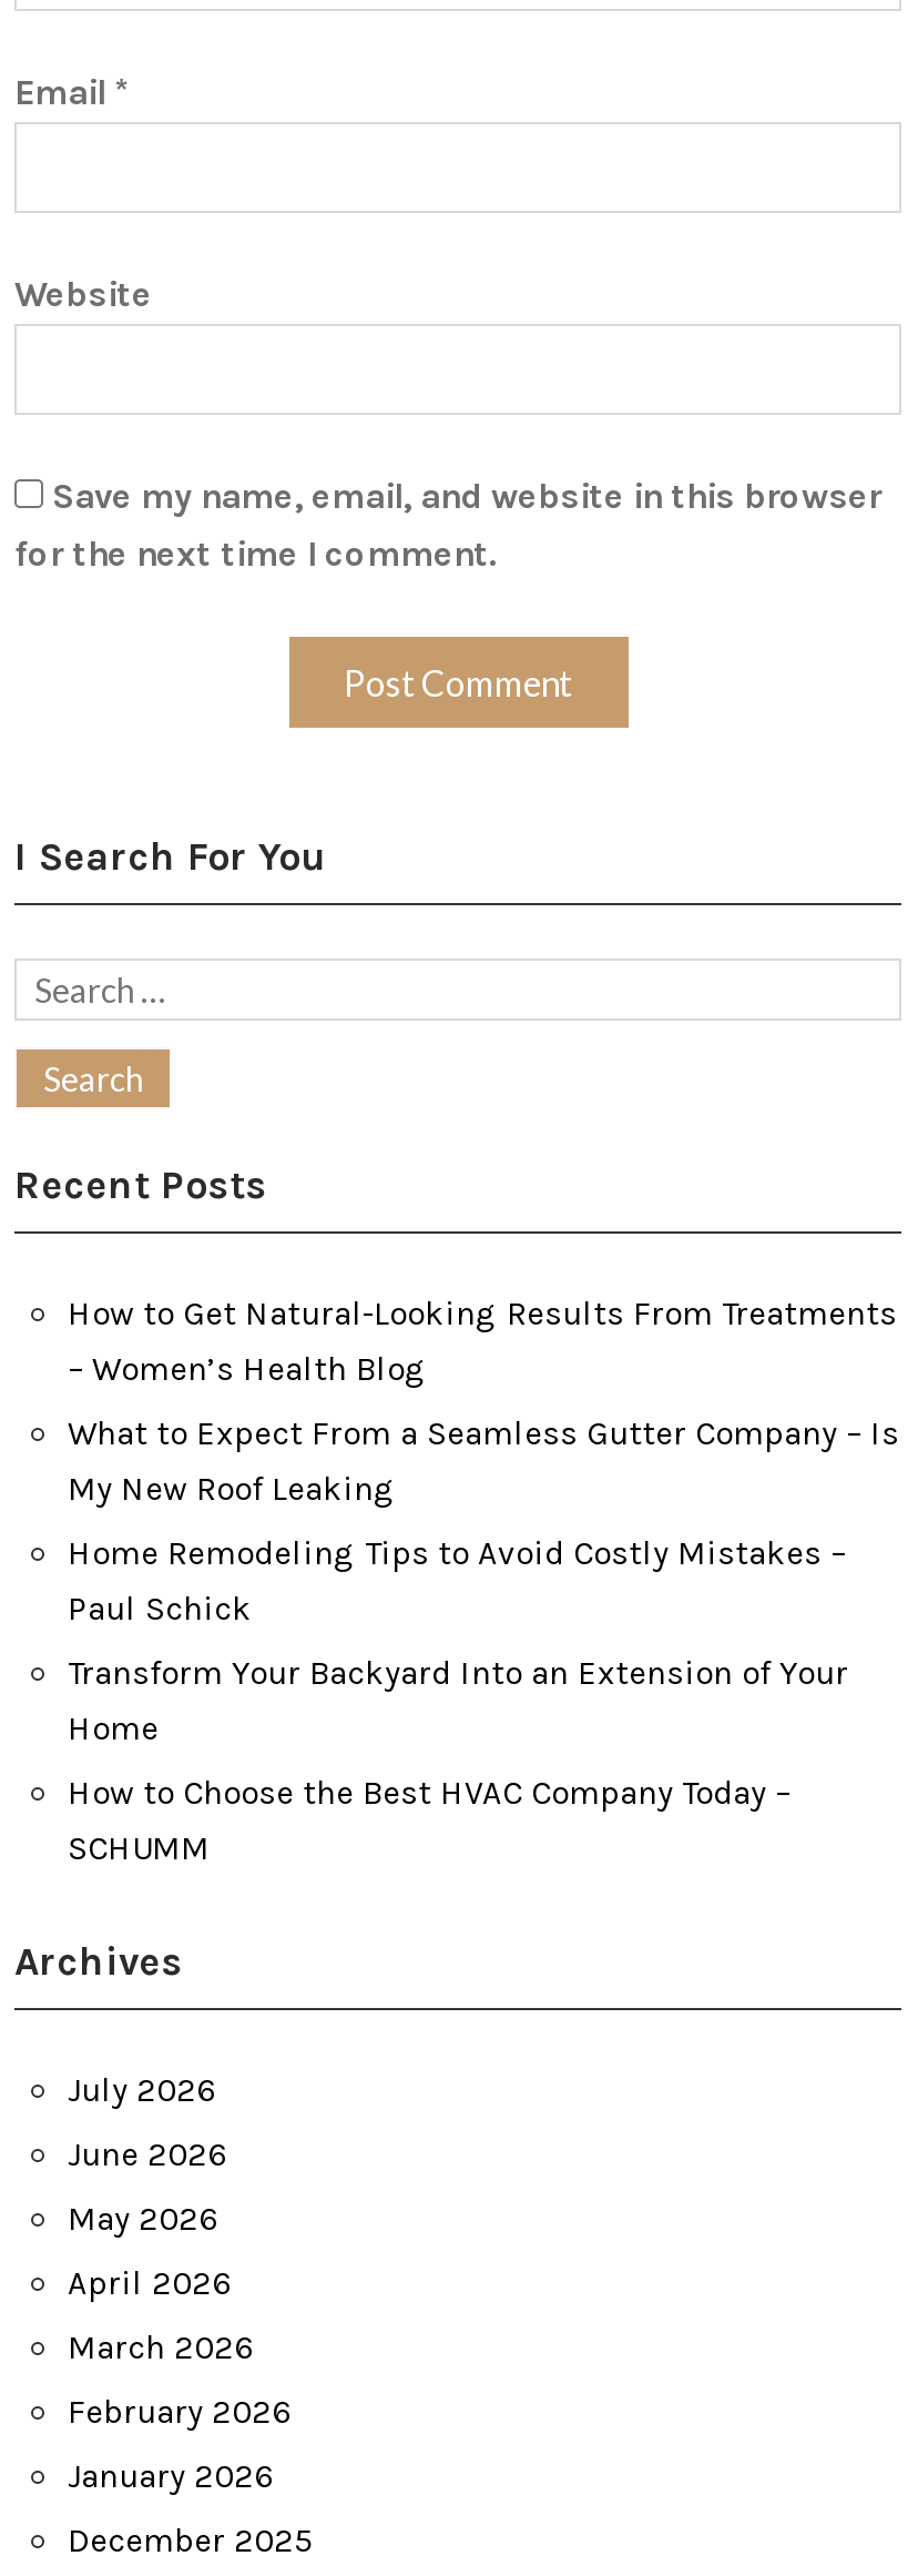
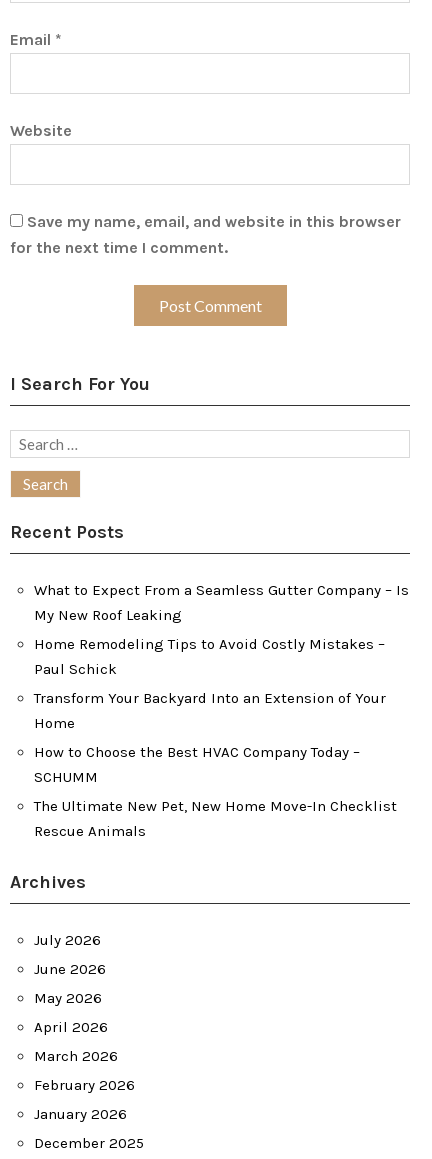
[68,1294,897,1389] How to Get Natural-Looking Results From Treatments | – Women’s Health Blog -> none
moved [68,1413,899,1868] -> [34,581,409,786]: What to Expect From a Seamless Gutter Company – Is | My New Roof Leaking | Home Remodeling Tips to Avoid Costly Mistakes – | Paul Schick | Transform Your Backyard Into an Extension of Your | Home | How to Choose the Best HVAC Company Today – | SCHUMM
none -> [34,797,397,840] The Ultimate New Pet, New Home Move-In Checklist | Rescue Animals

